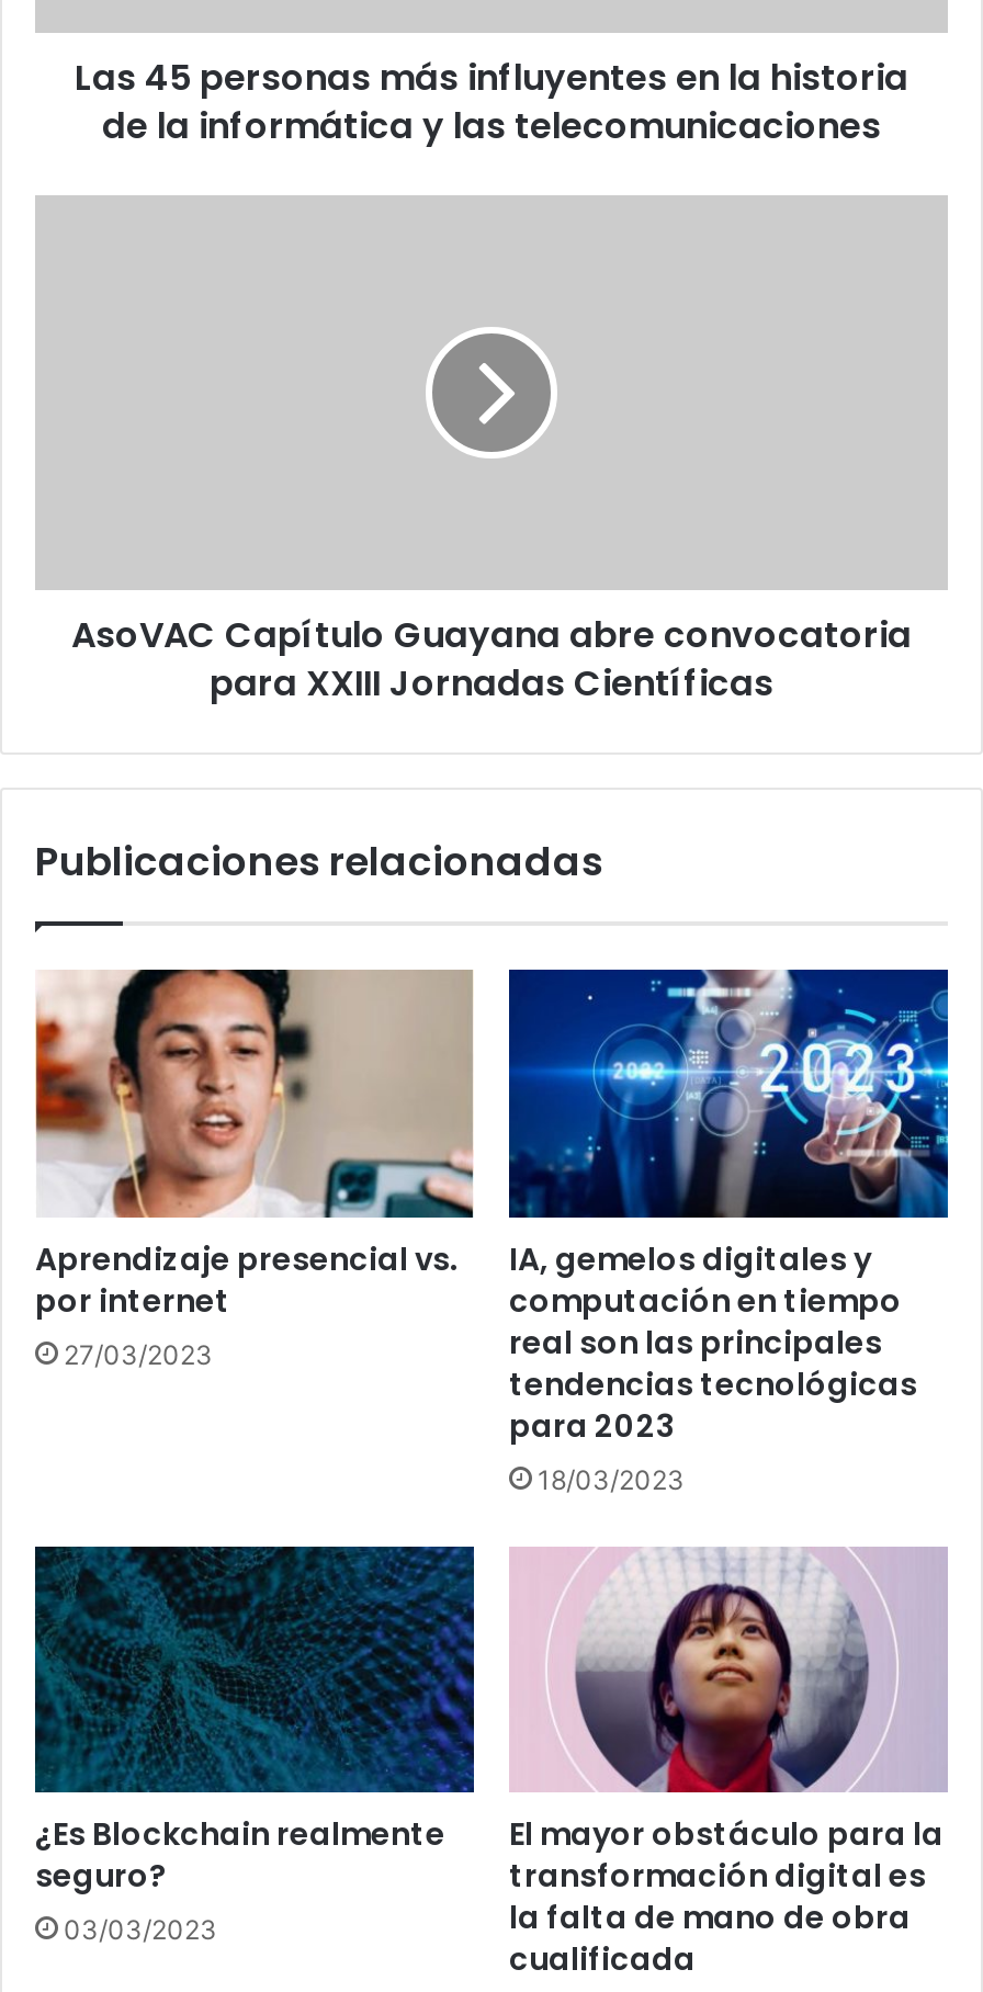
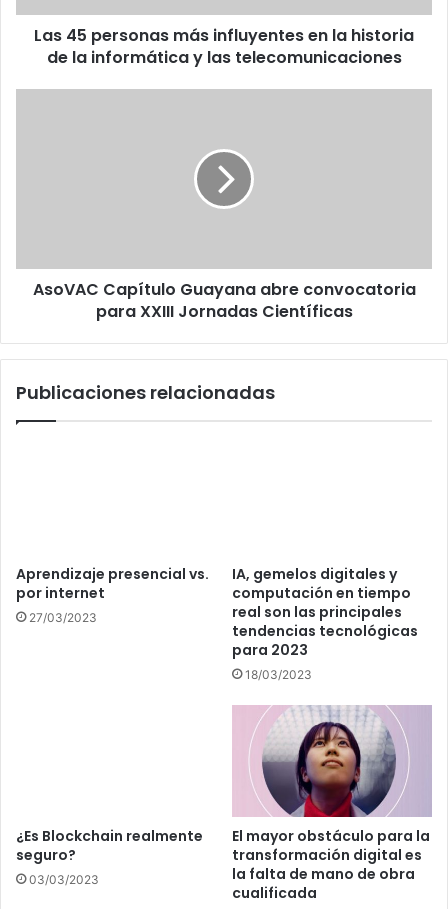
[33,967,476,1220] [image] -> none
[507,967,950,1220] [image] -> none
[33,1544,476,1795] [image] -> none

